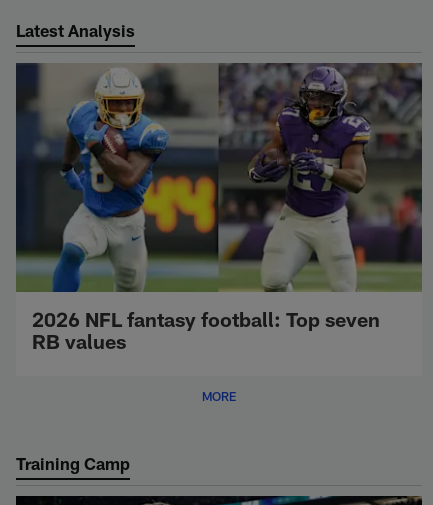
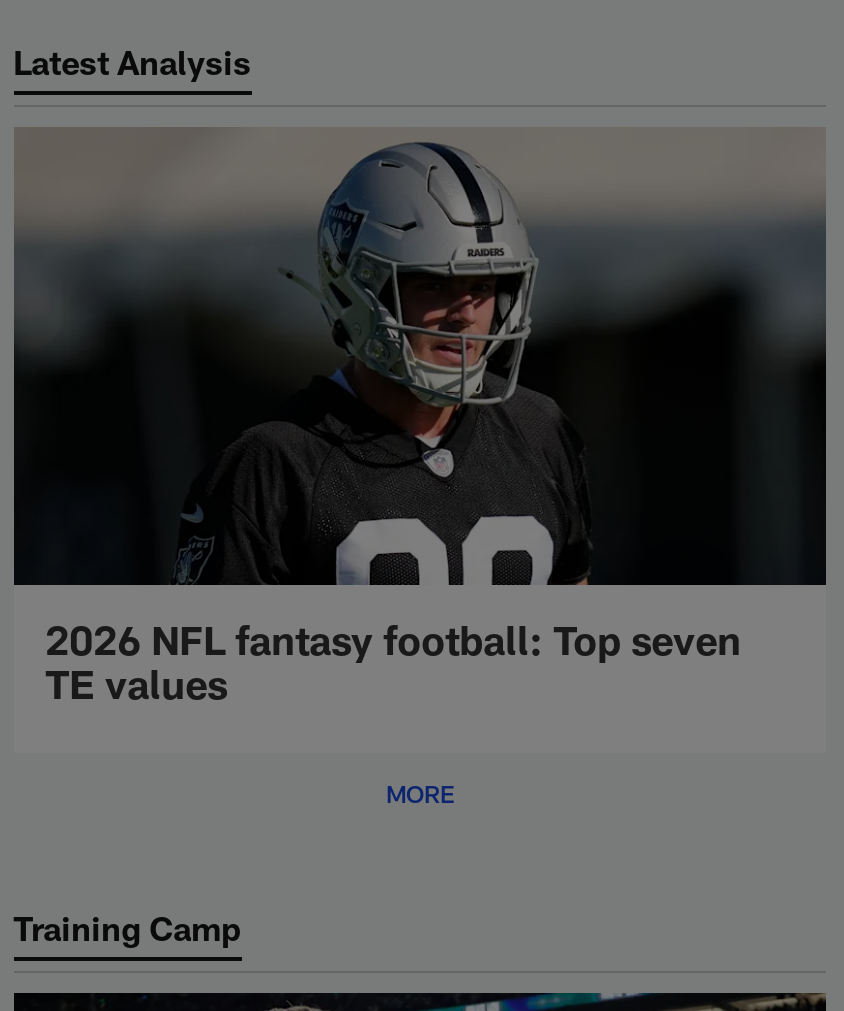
[15,62,423,353] [image] | RB values -> [12,127,828,706] [image] | TE values

